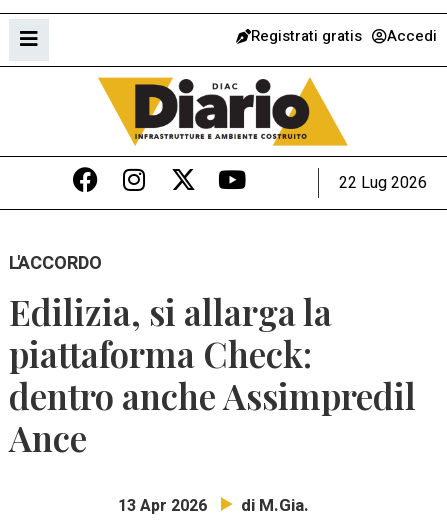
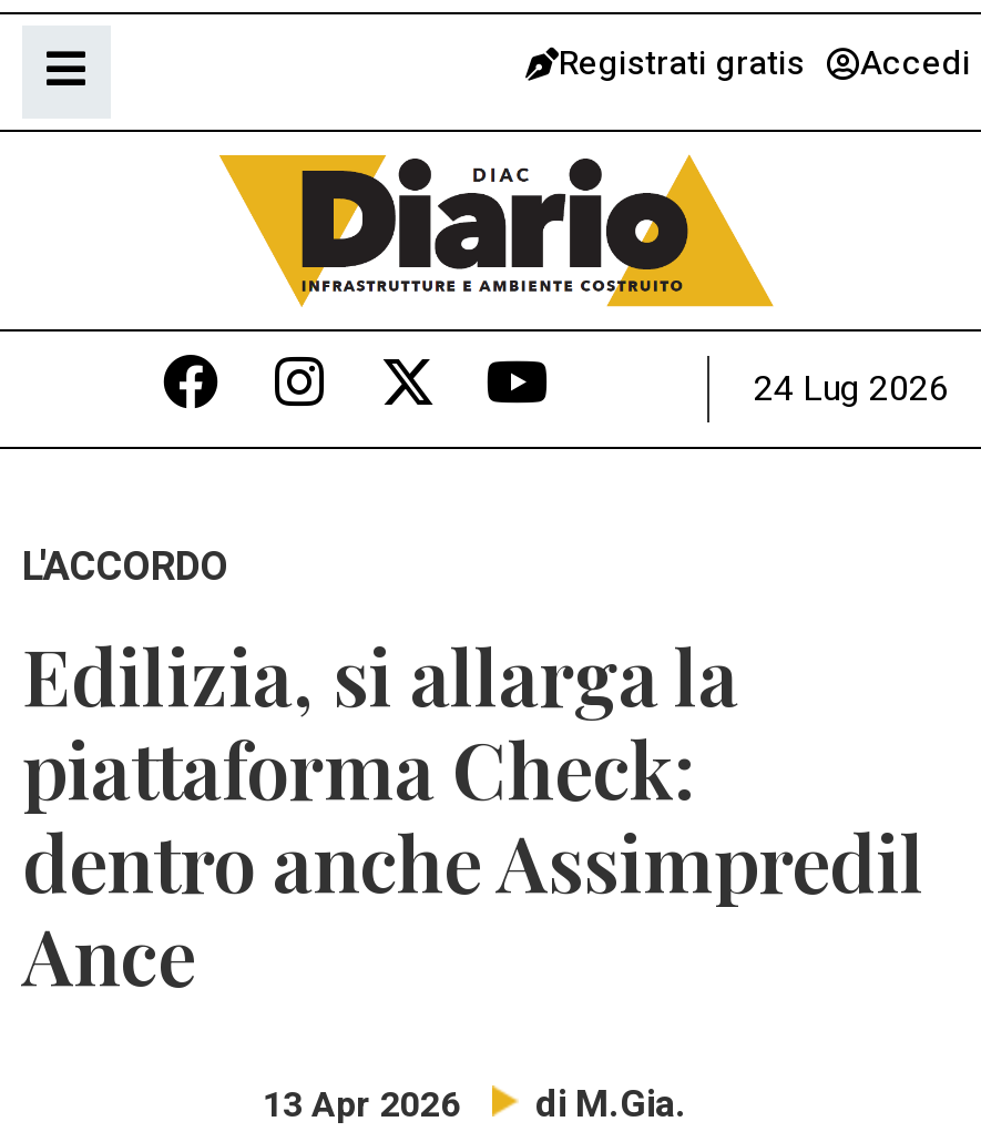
[339,171,427,195] 22 Lug 2026 -> [754,362,949,415] 24 Lug 2026

